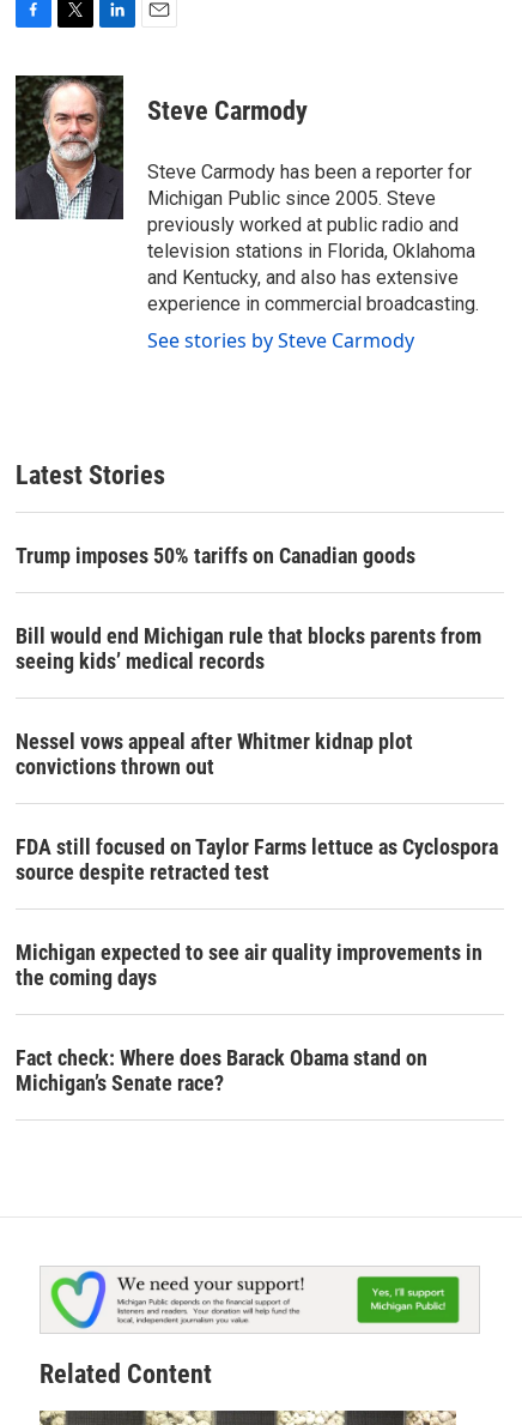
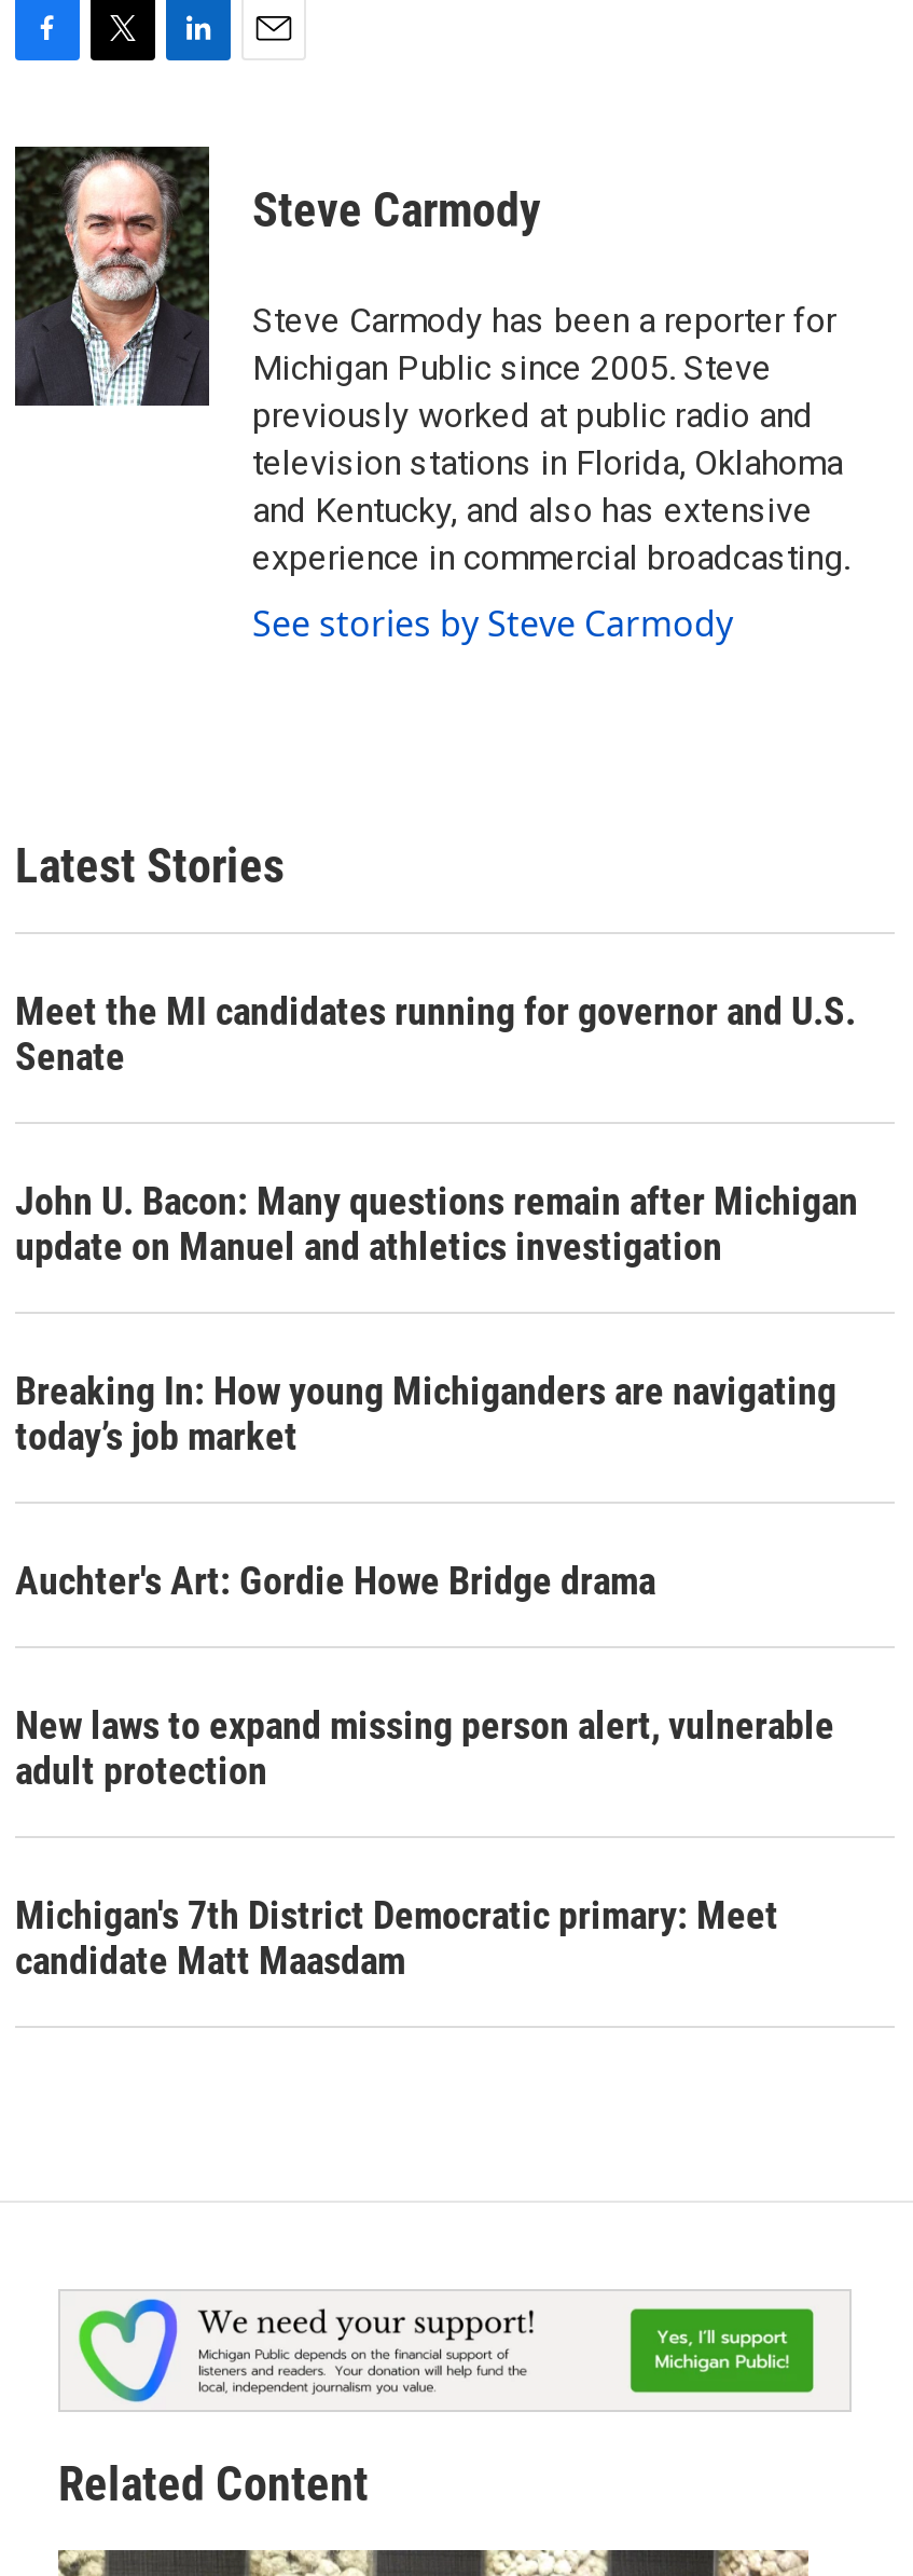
[16,543,415,568] Trump imposes 50% tariffs on Canadian goods -> [15,988,856,1079] Meet the MI candidates running for governor and U.S. | Senate
[16,623,481,674] Bill would end Michigan rule that blocks parents from | seeing kids’ medical records -> [15,1178,858,1269] John U. Bacon: Many questions remain after Michigan | update on Manuel and athletics investigation
[16,729,413,779] Nessel vows appeal after Whitmer kidnap plot | convictions thrown out -> [15,1368,836,1458] Breaking In: How young Michiganders are navigating | today’s job market
[16,834,498,884] FDA still focused on Taylor Farms lettuce as Cyclospora | source despite retracted test -> [15,1558,655,1603] Auchter's Art: Gordie Howe Bridge drama
[16,940,482,990] Michigan expected to see air quality improvements in | the coming days -> [15,1702,834,1793] New laws to expand missing person alert, vulnerable | adult protection
[16,1045,427,1095] Fact check: Where does Barack Obama stand on | Michigan’s Senate race? -> [15,1892,778,1983] Michigan's 7th District Democratic primary: Meet | candidate Matt Maasdam

